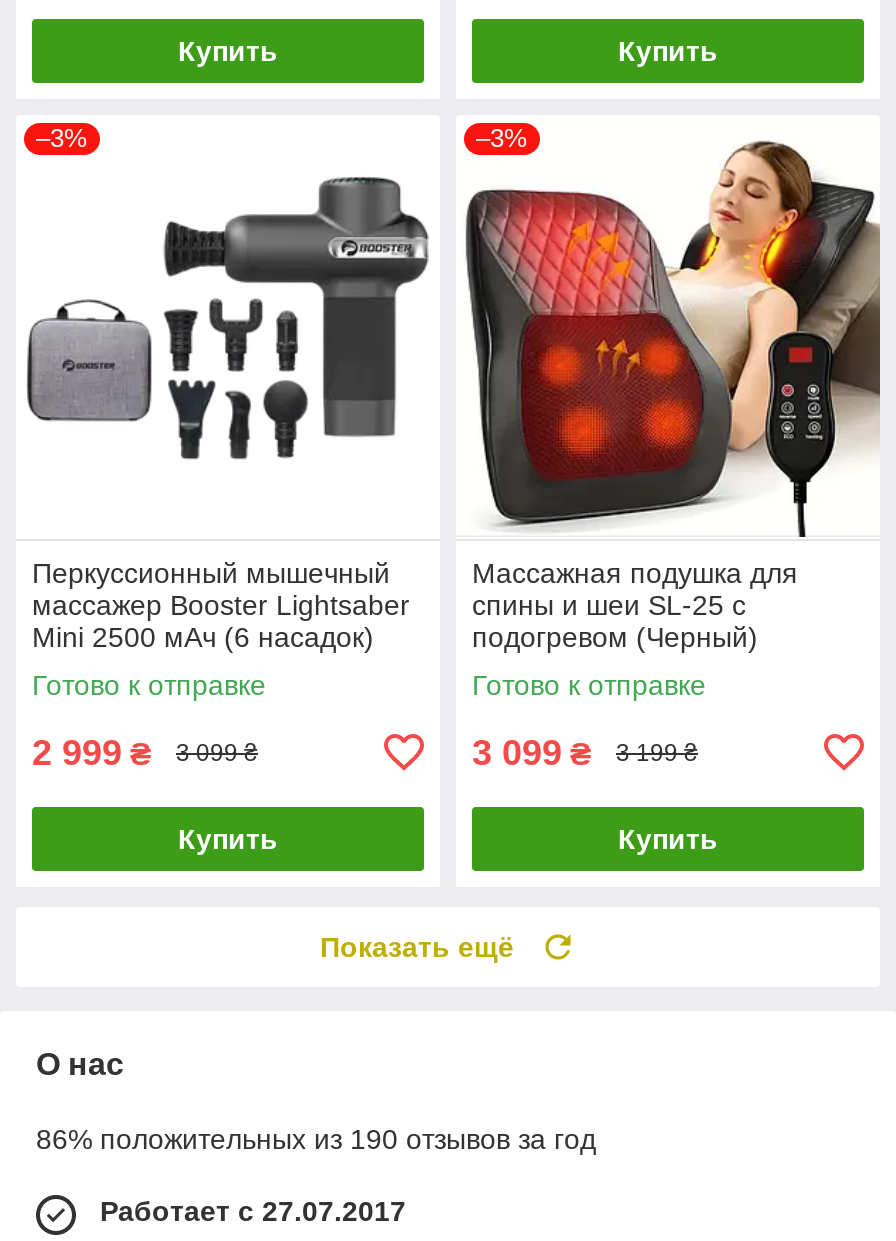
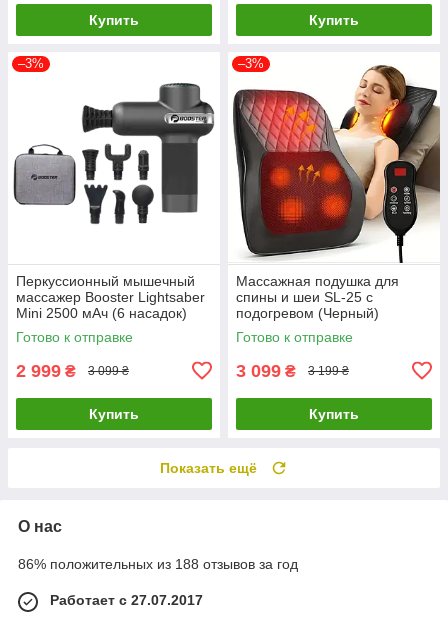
[36,1123,596,1155] 86% положительных из 190 отзывов за год -> [18,556,298,572] 86% положительных из 188 отзывов за год

